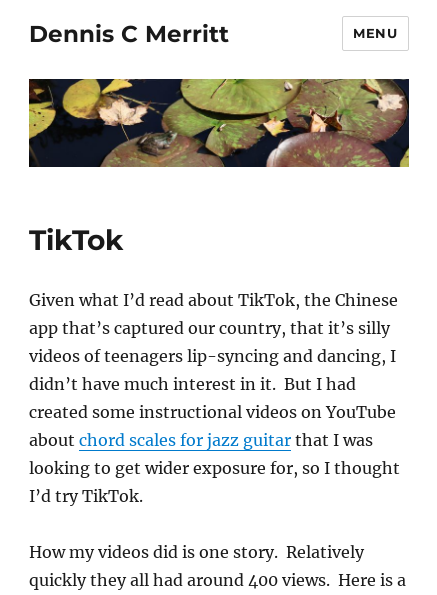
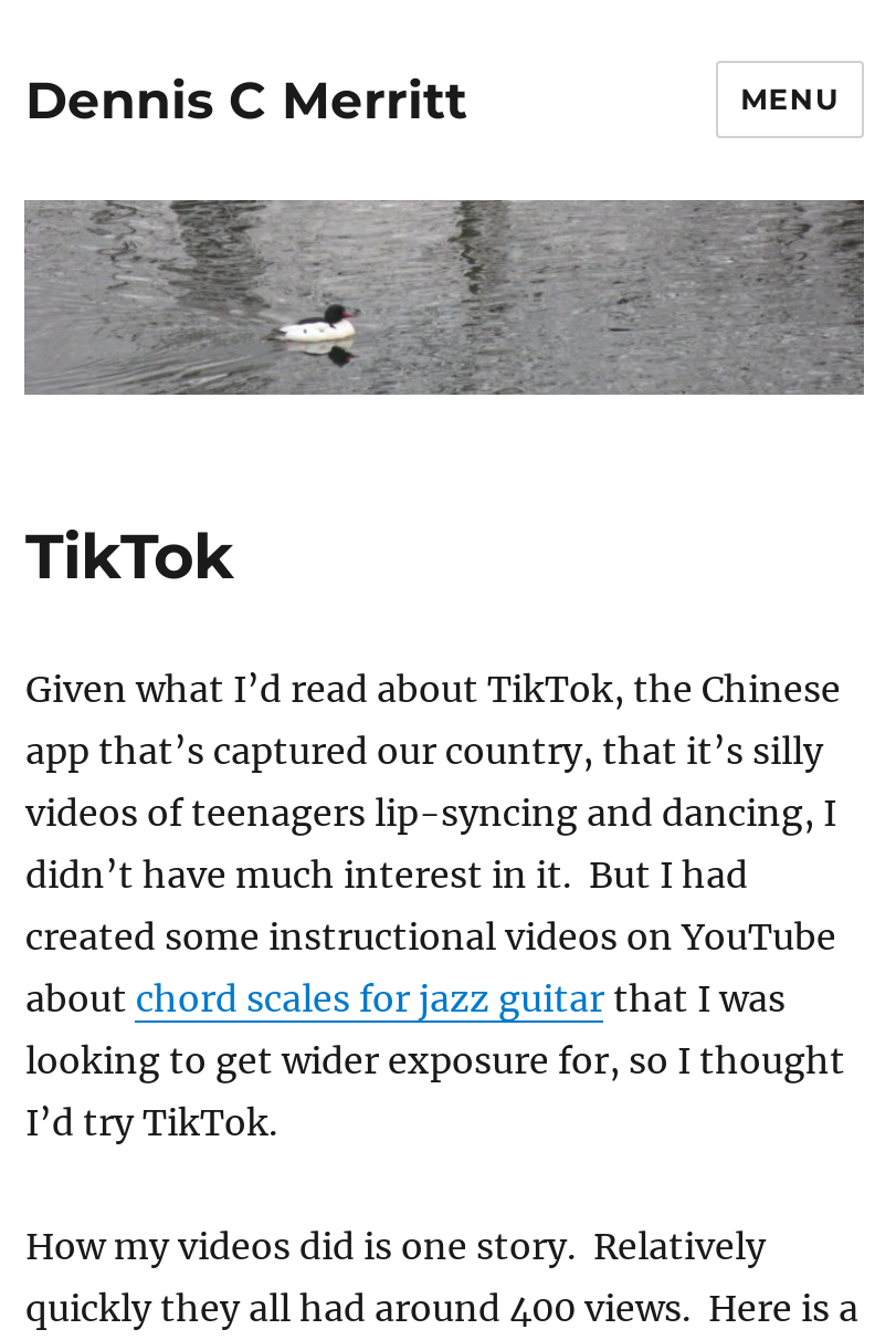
[28,78,410,168] [image] -> [22,198,866,397] [image]

